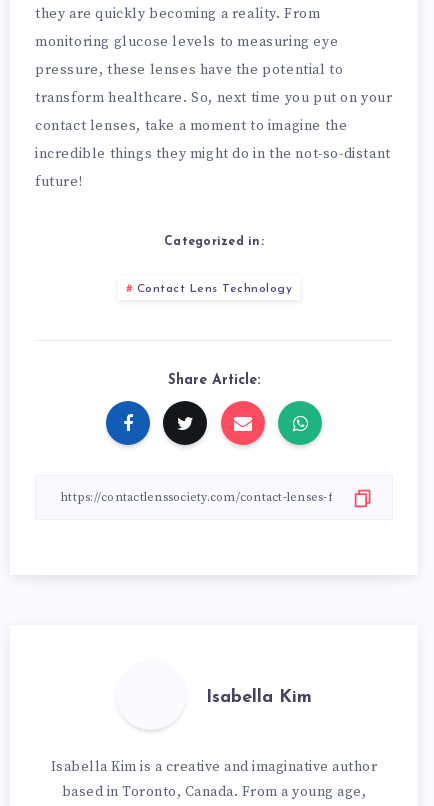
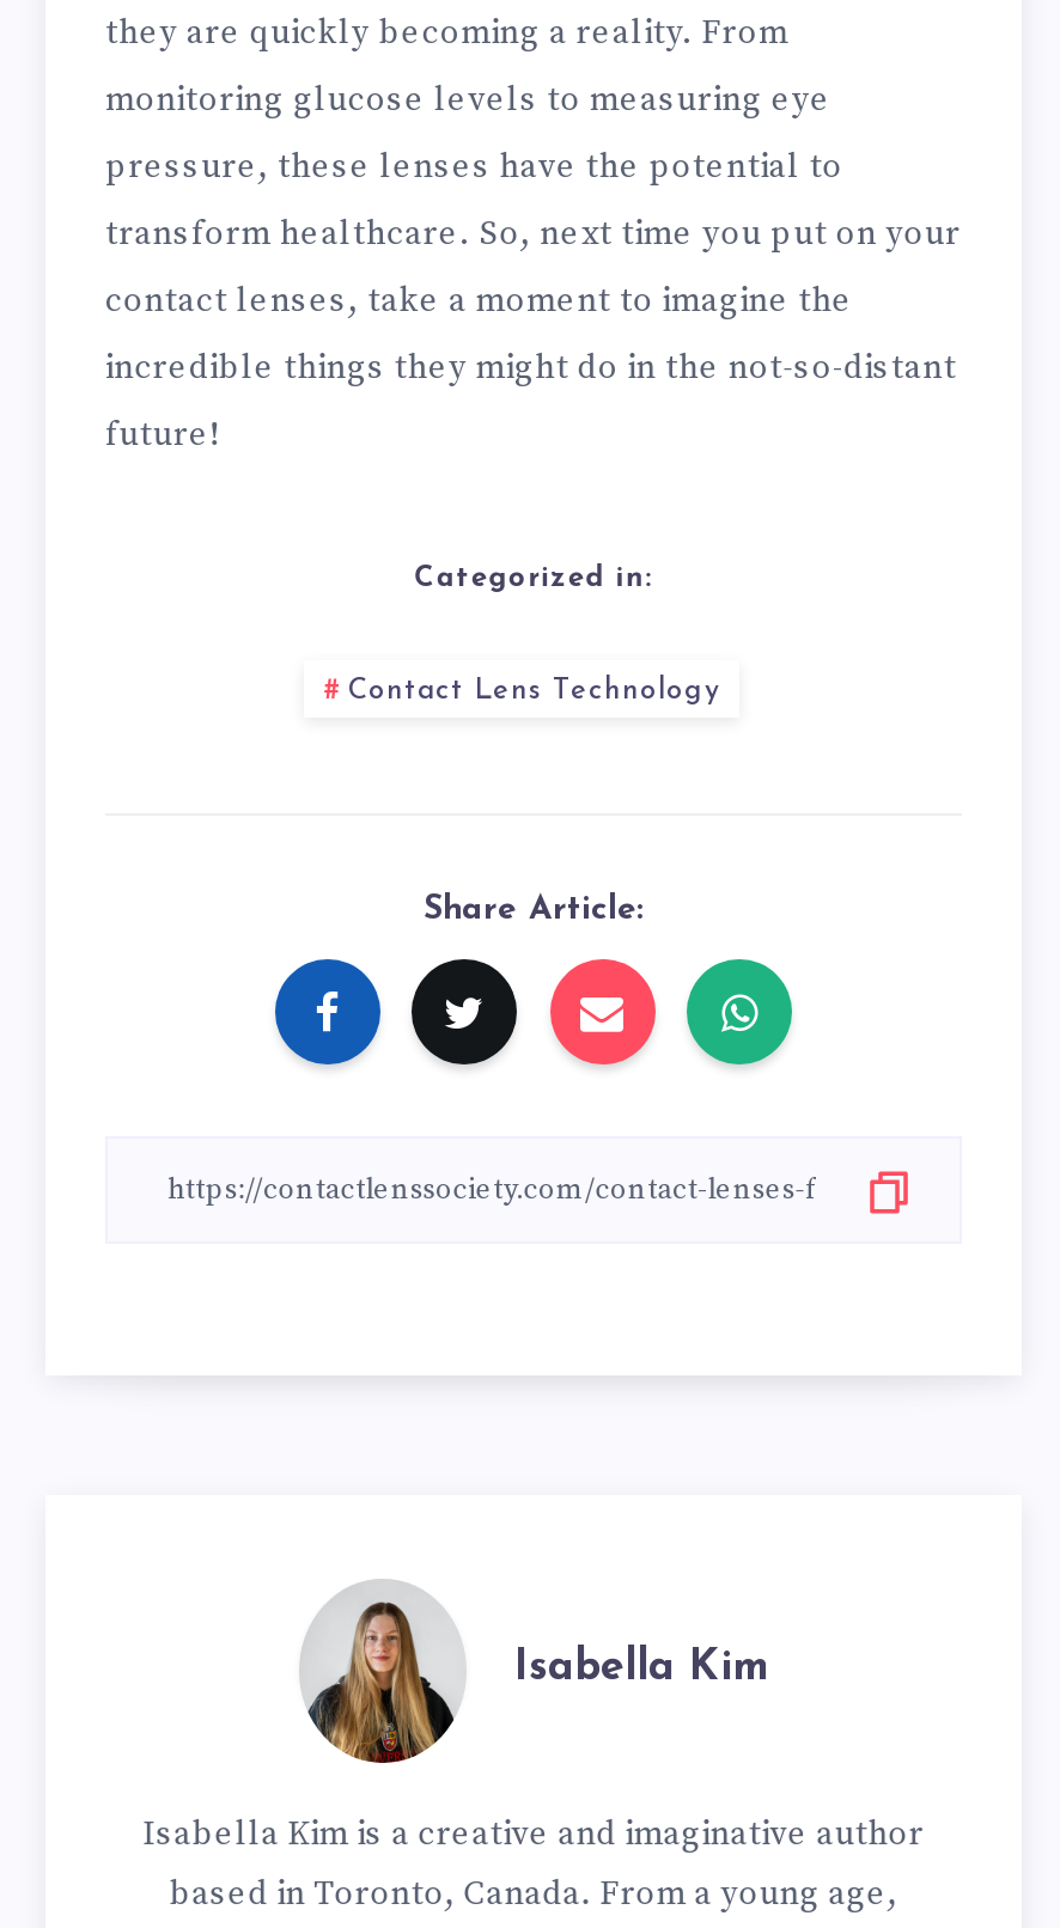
none -> [301,1581,462,1765] [image]

